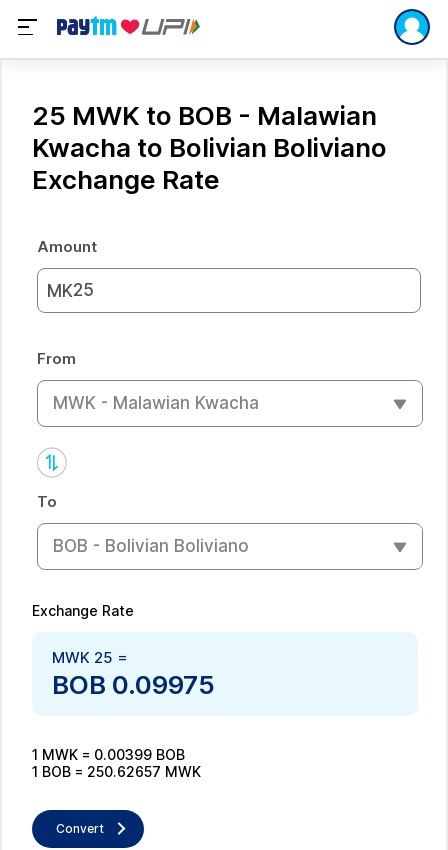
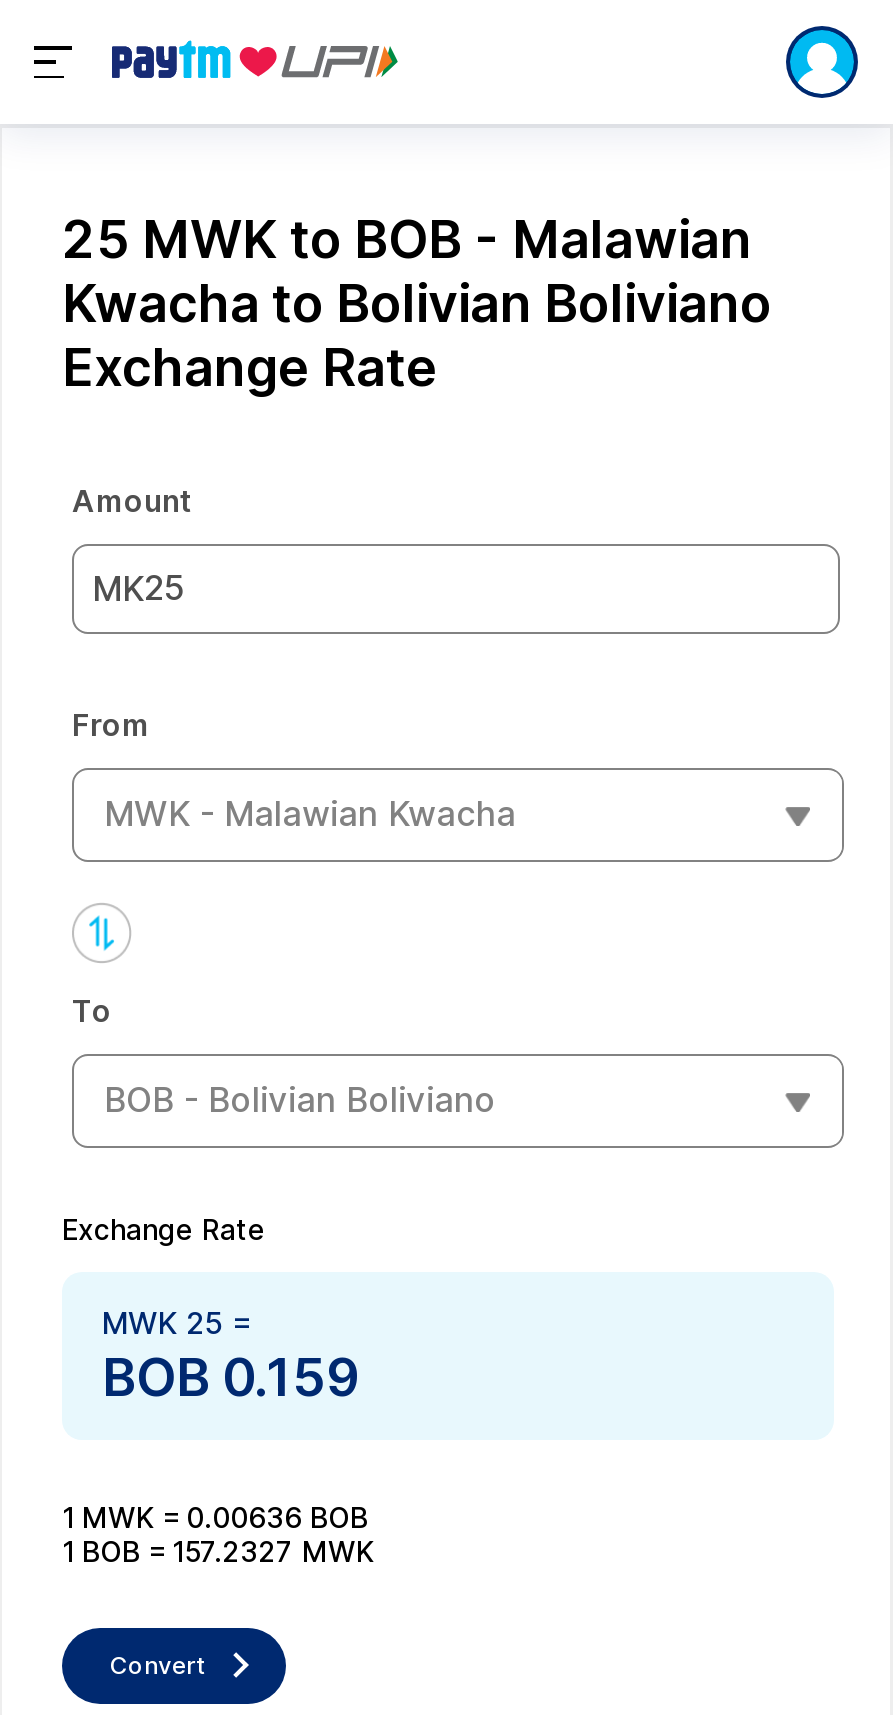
[52,668,215,699] BOB 0.09975 -> [102,1345,358,1407] BOB 0.159
[32,745,185,762] 1 MWK = 0.00399 BOB -> [62,1499,368,1533] 1 MWK = 0.00636 BOB
[32,762,201,779] 1 BOB = 250.62657 MWK -> [62,1533,374,1567] 1 BOB = 157.2327 MWK

